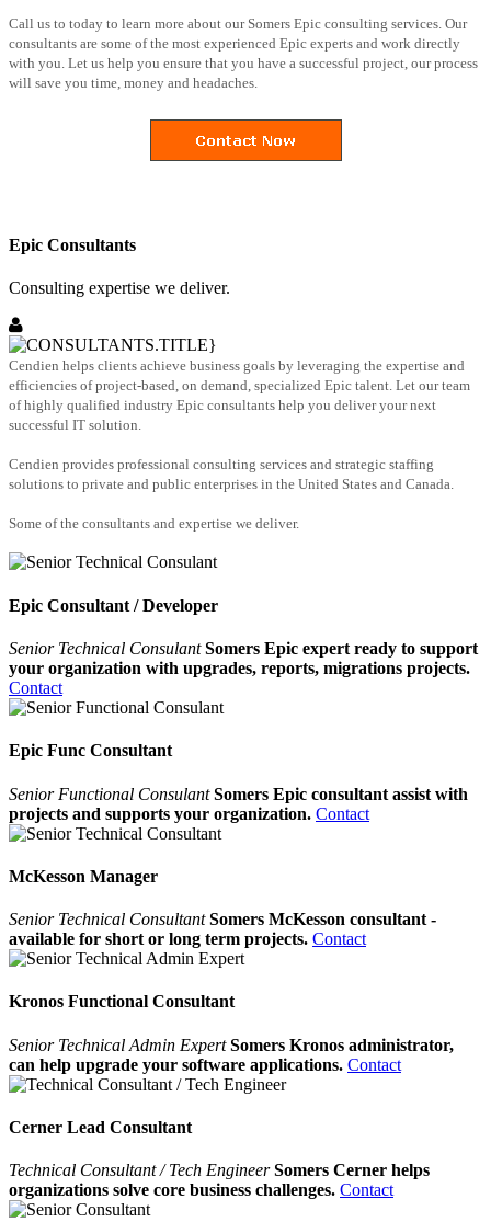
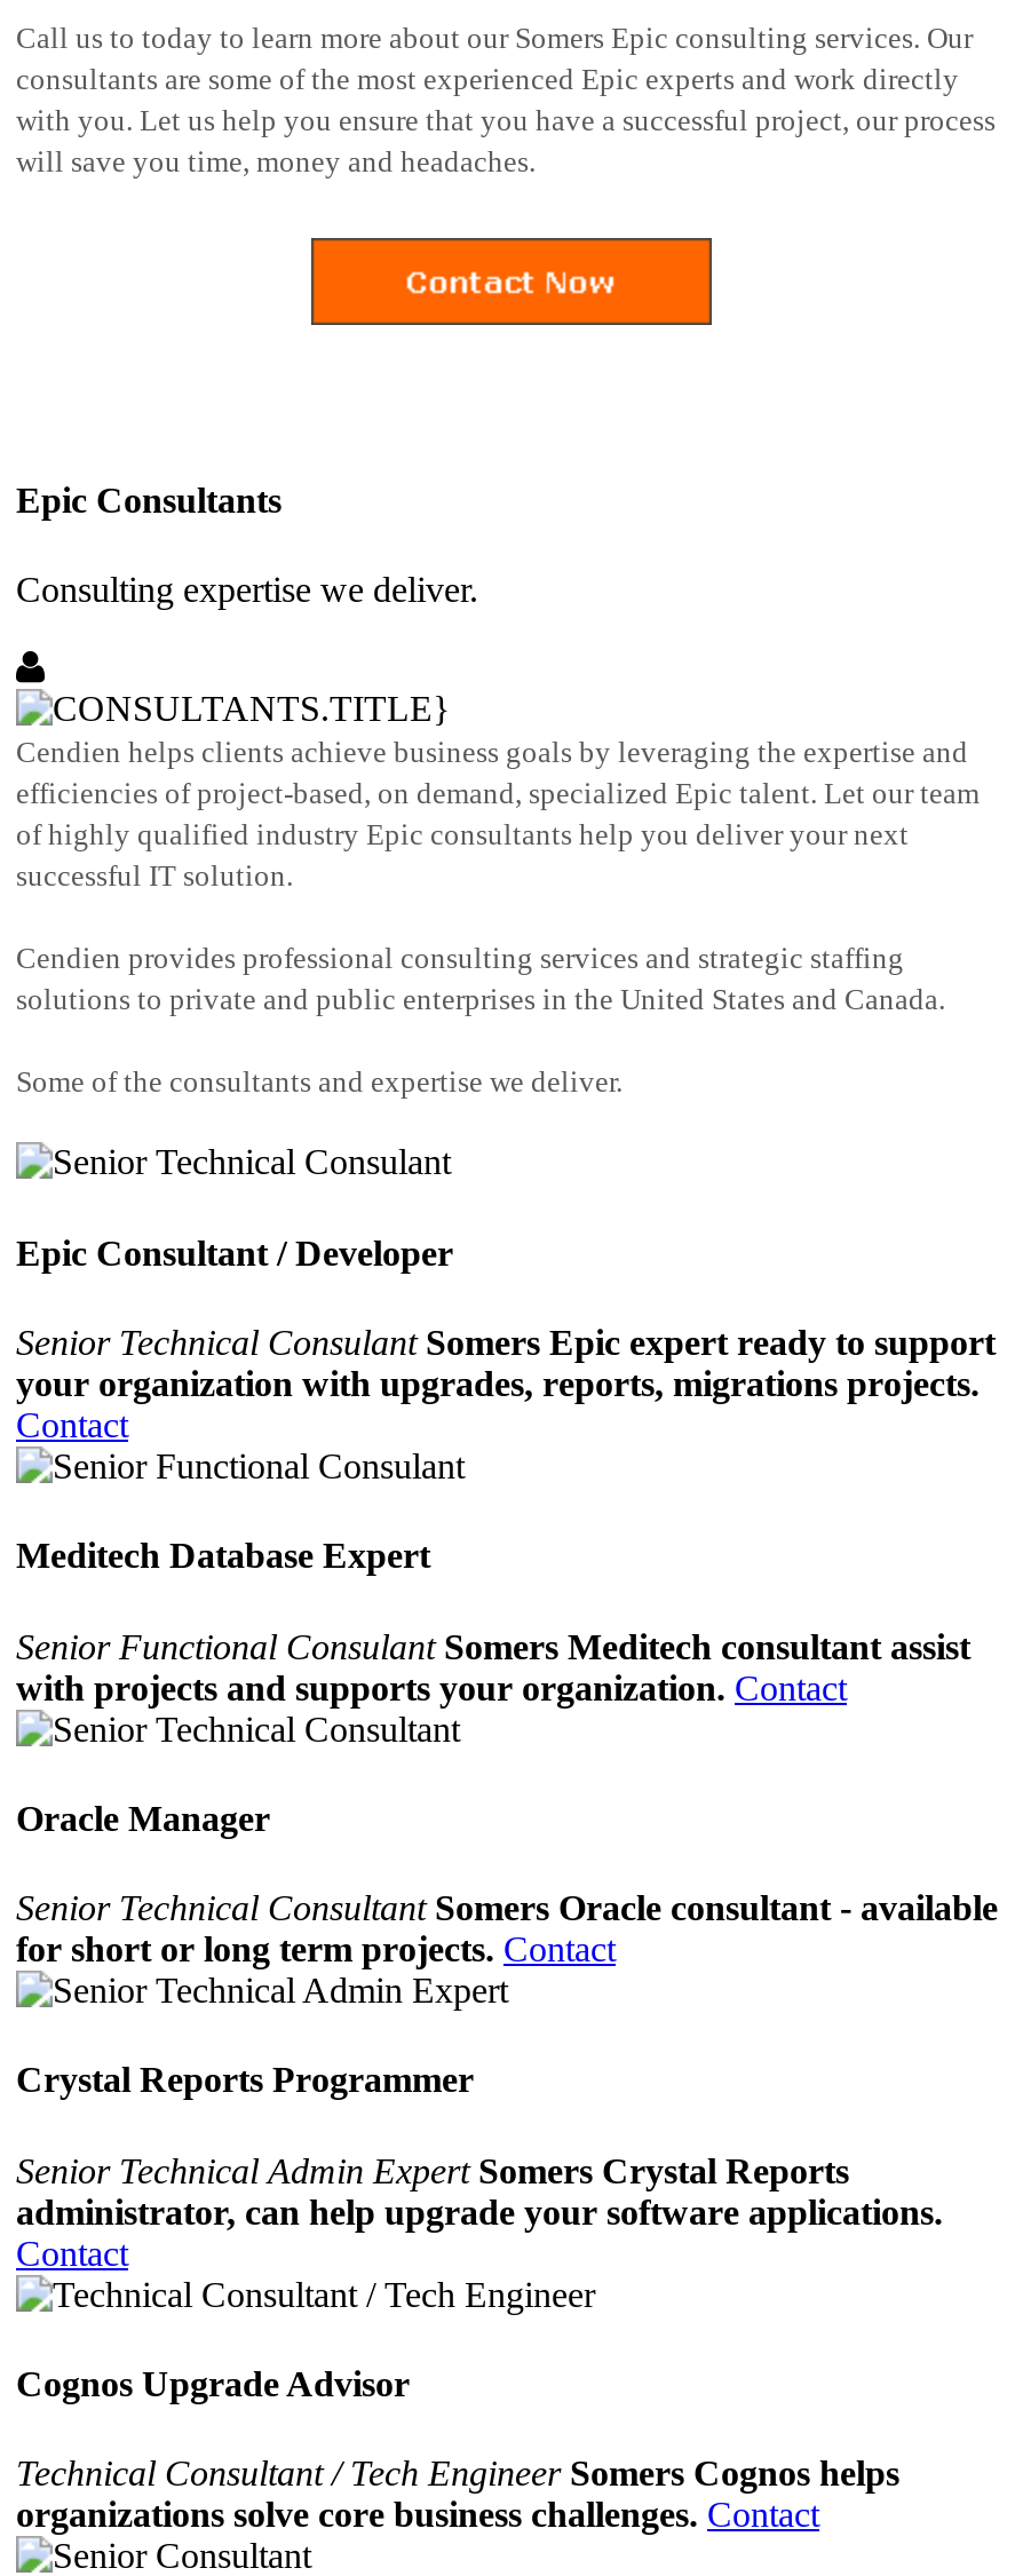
[9,741,172,760] Epic Func Consultant -> [16,1536,430,1575] Meditech Database Expert
[9,784,468,823] Senior Functional Consulant Somers Epic consultant assist with | projects and supports your organization. Contact -> [16,1626,970,1706] Senior Functional Consulant Somers Meditech consultant assist | with projects and supports your organization. Contact
[9,867,158,885] McKesson Manager -> [16,1799,270,1837] Oracle Manager
[9,910,436,948] Senior Technical Consultant Somers McKesson consultant - | available for short or long term projects. Contact -> [16,1888,998,1969] Senior Technical Consultant Somers Oracle consultant - available | for short or long term projects. Contact
[9,992,235,1011] Kronos Functional Consultant -> [16,2061,474,2099] Crystal Reports Programmer
[9,1035,454,1074] Senior Technical Admin Expert Somers Kronos administrator, | can help upgrade your software applications. Contact -> [16,2151,943,2272] Senior Technical Admin Expert Somers Crystal Reports | administrator, can help upgrade your software applications. | Contact
[9,1118,192,1136] Cerner Lead Consultant -> [16,2364,410,2403] Cognos Upgrade Advisor
[9,1161,430,1179] Technical Consultant / Tech Engineer Somers Cerner helps -> [16,2454,899,2493] Technical Consultant / Tech Engineer Somers Cognos helps

